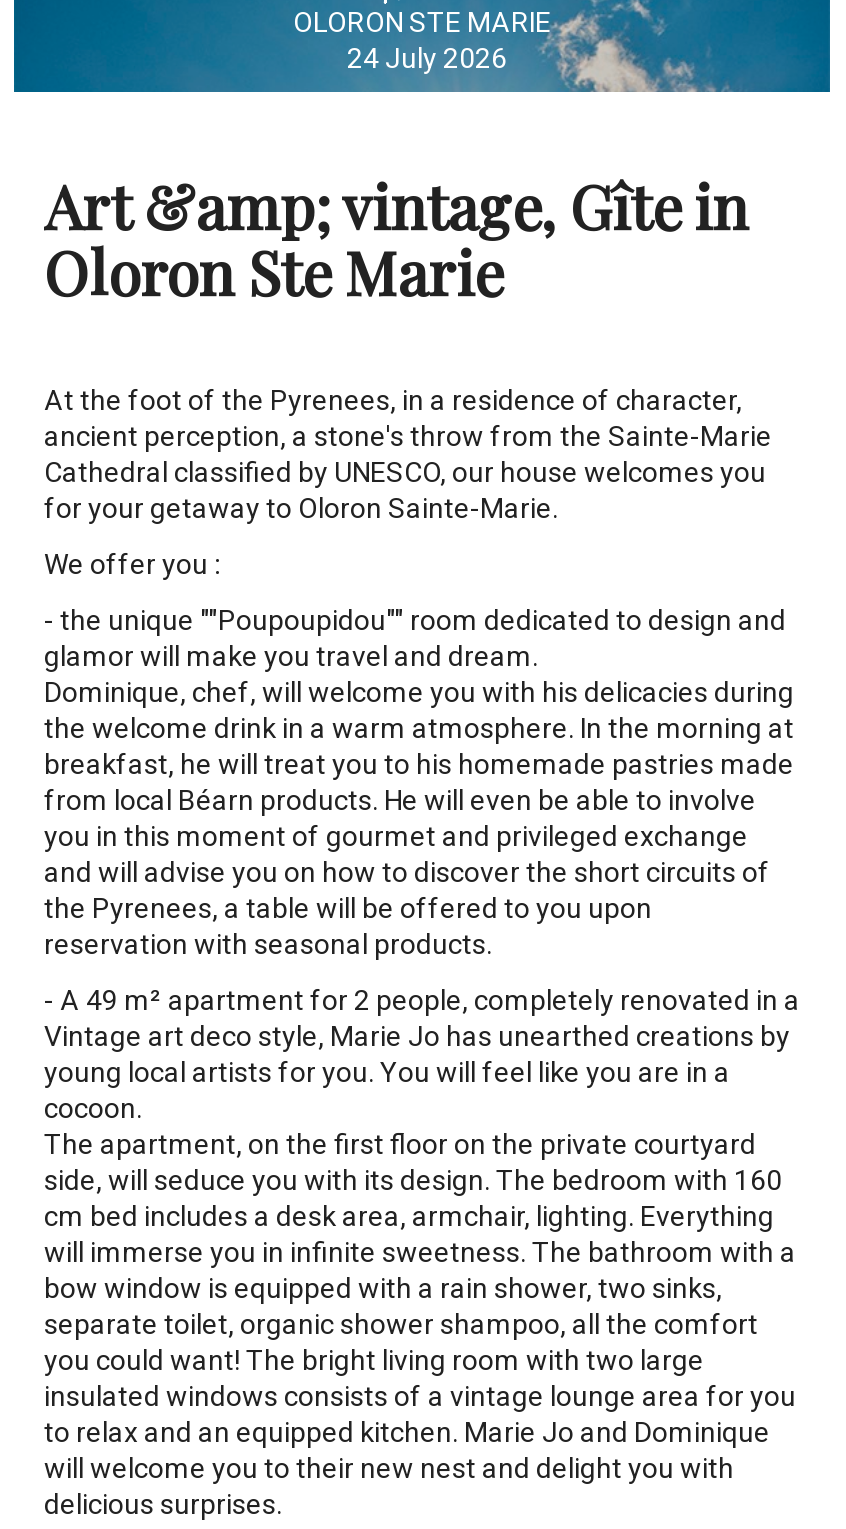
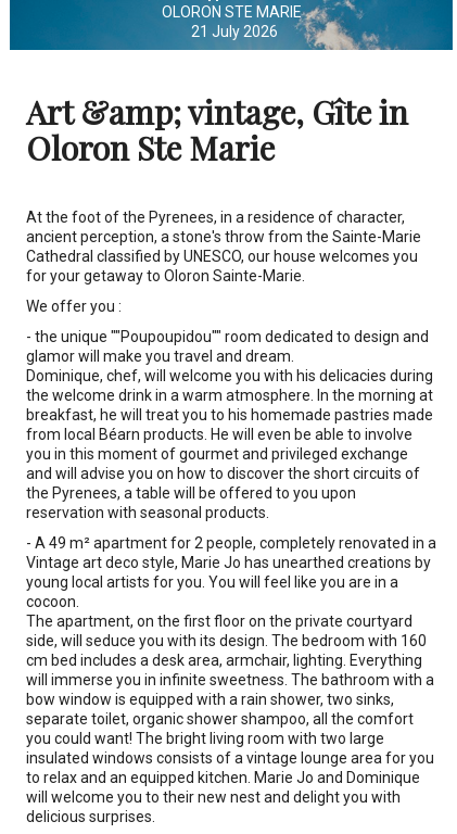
[347,42,507,74] 24 July 2026 -> [191,23,277,40] 21 July 2026

